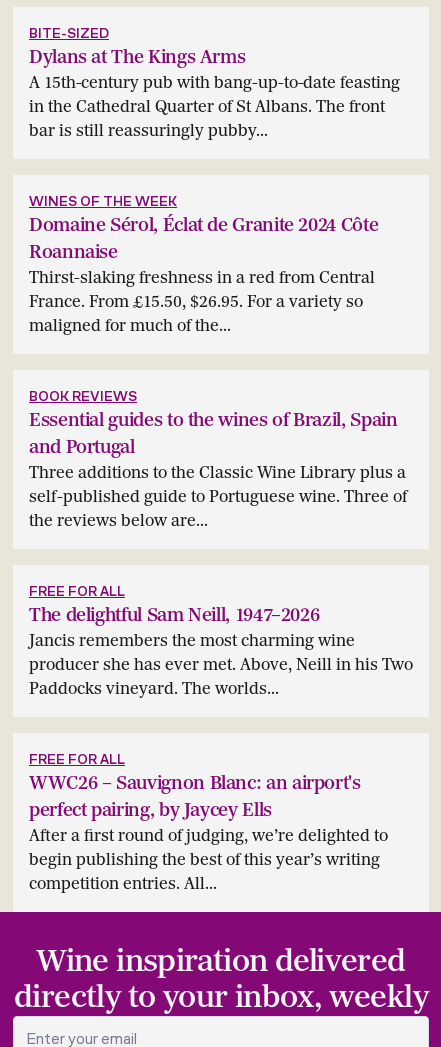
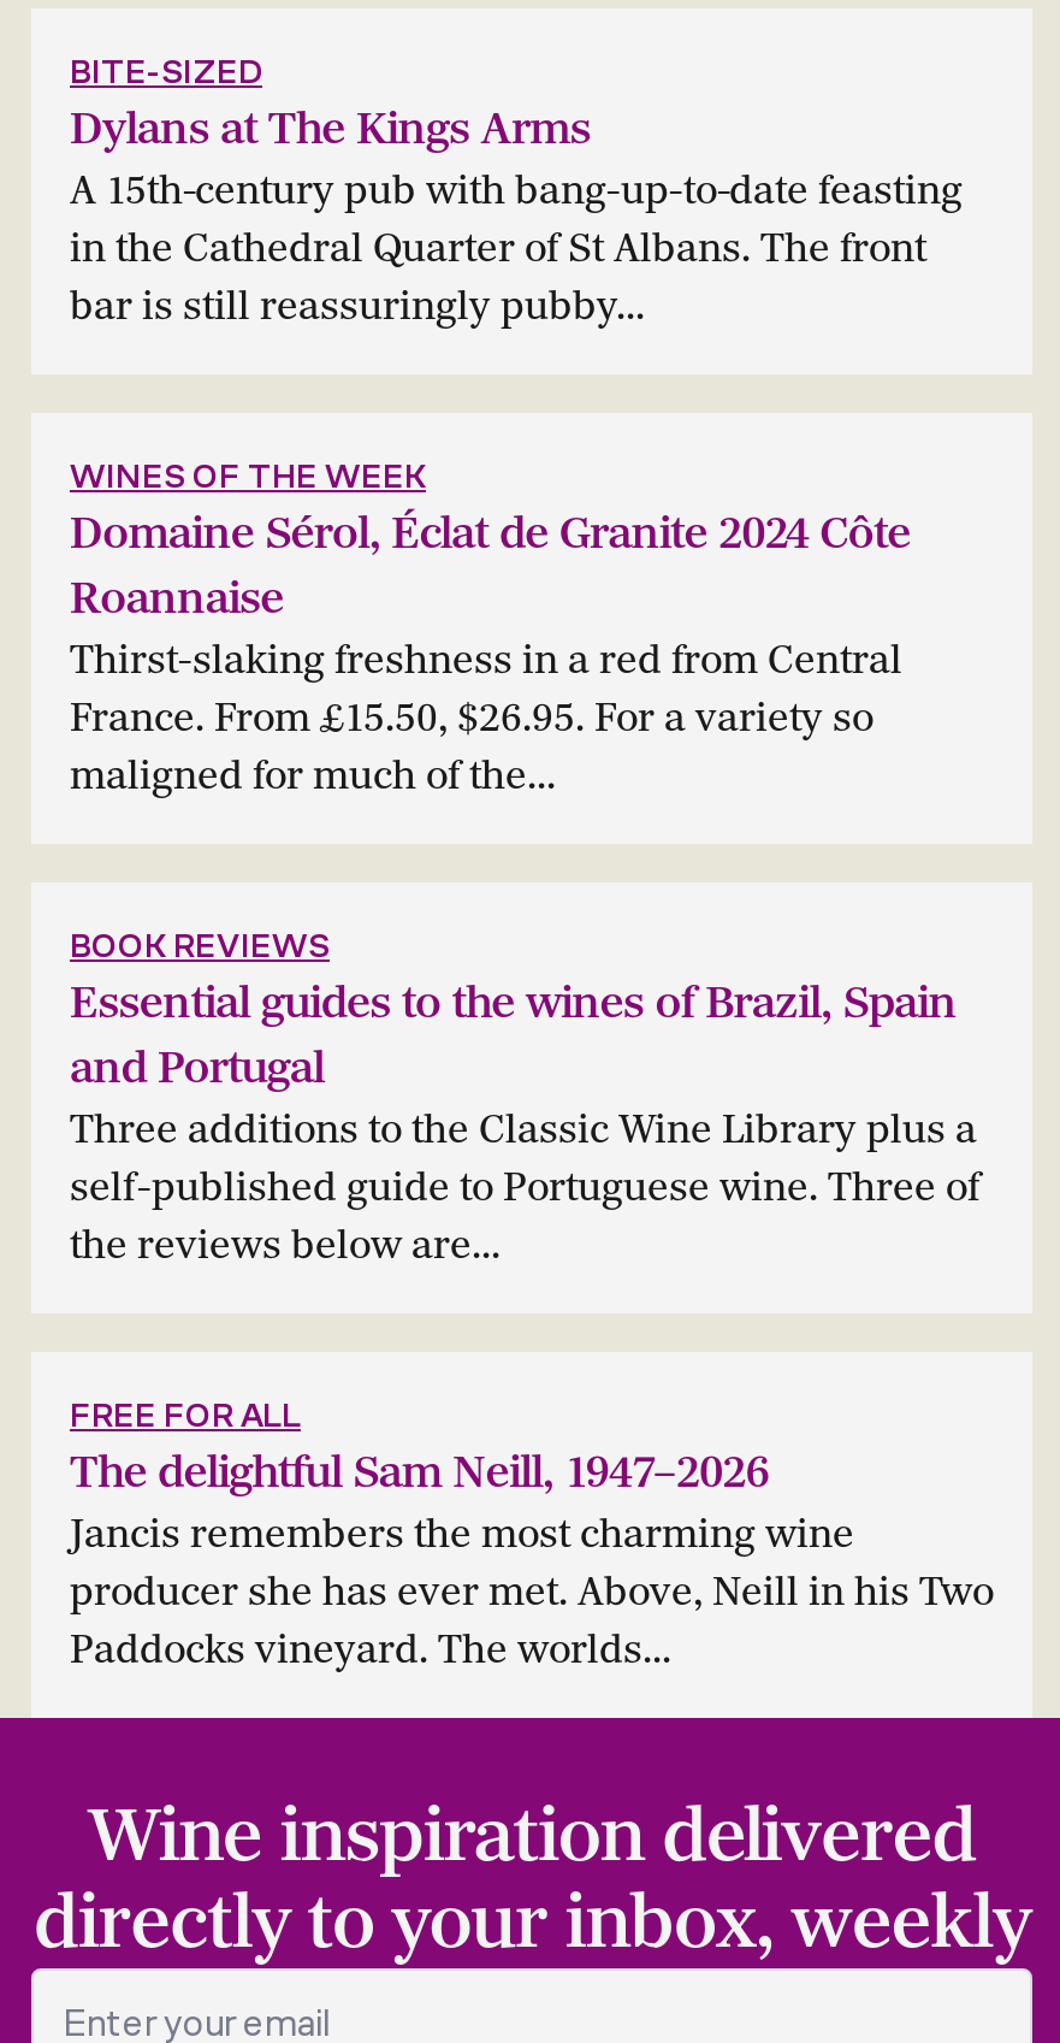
[29,751,388,894] FREE FOR ALL | WWC26 – Sauvignon Blanc: an airport's | perfect pairing, by Jaycey Ells | After a first round of judging, we’re delighted to | begin publishing the best of this year’s writing | competition entries. All... -> none

